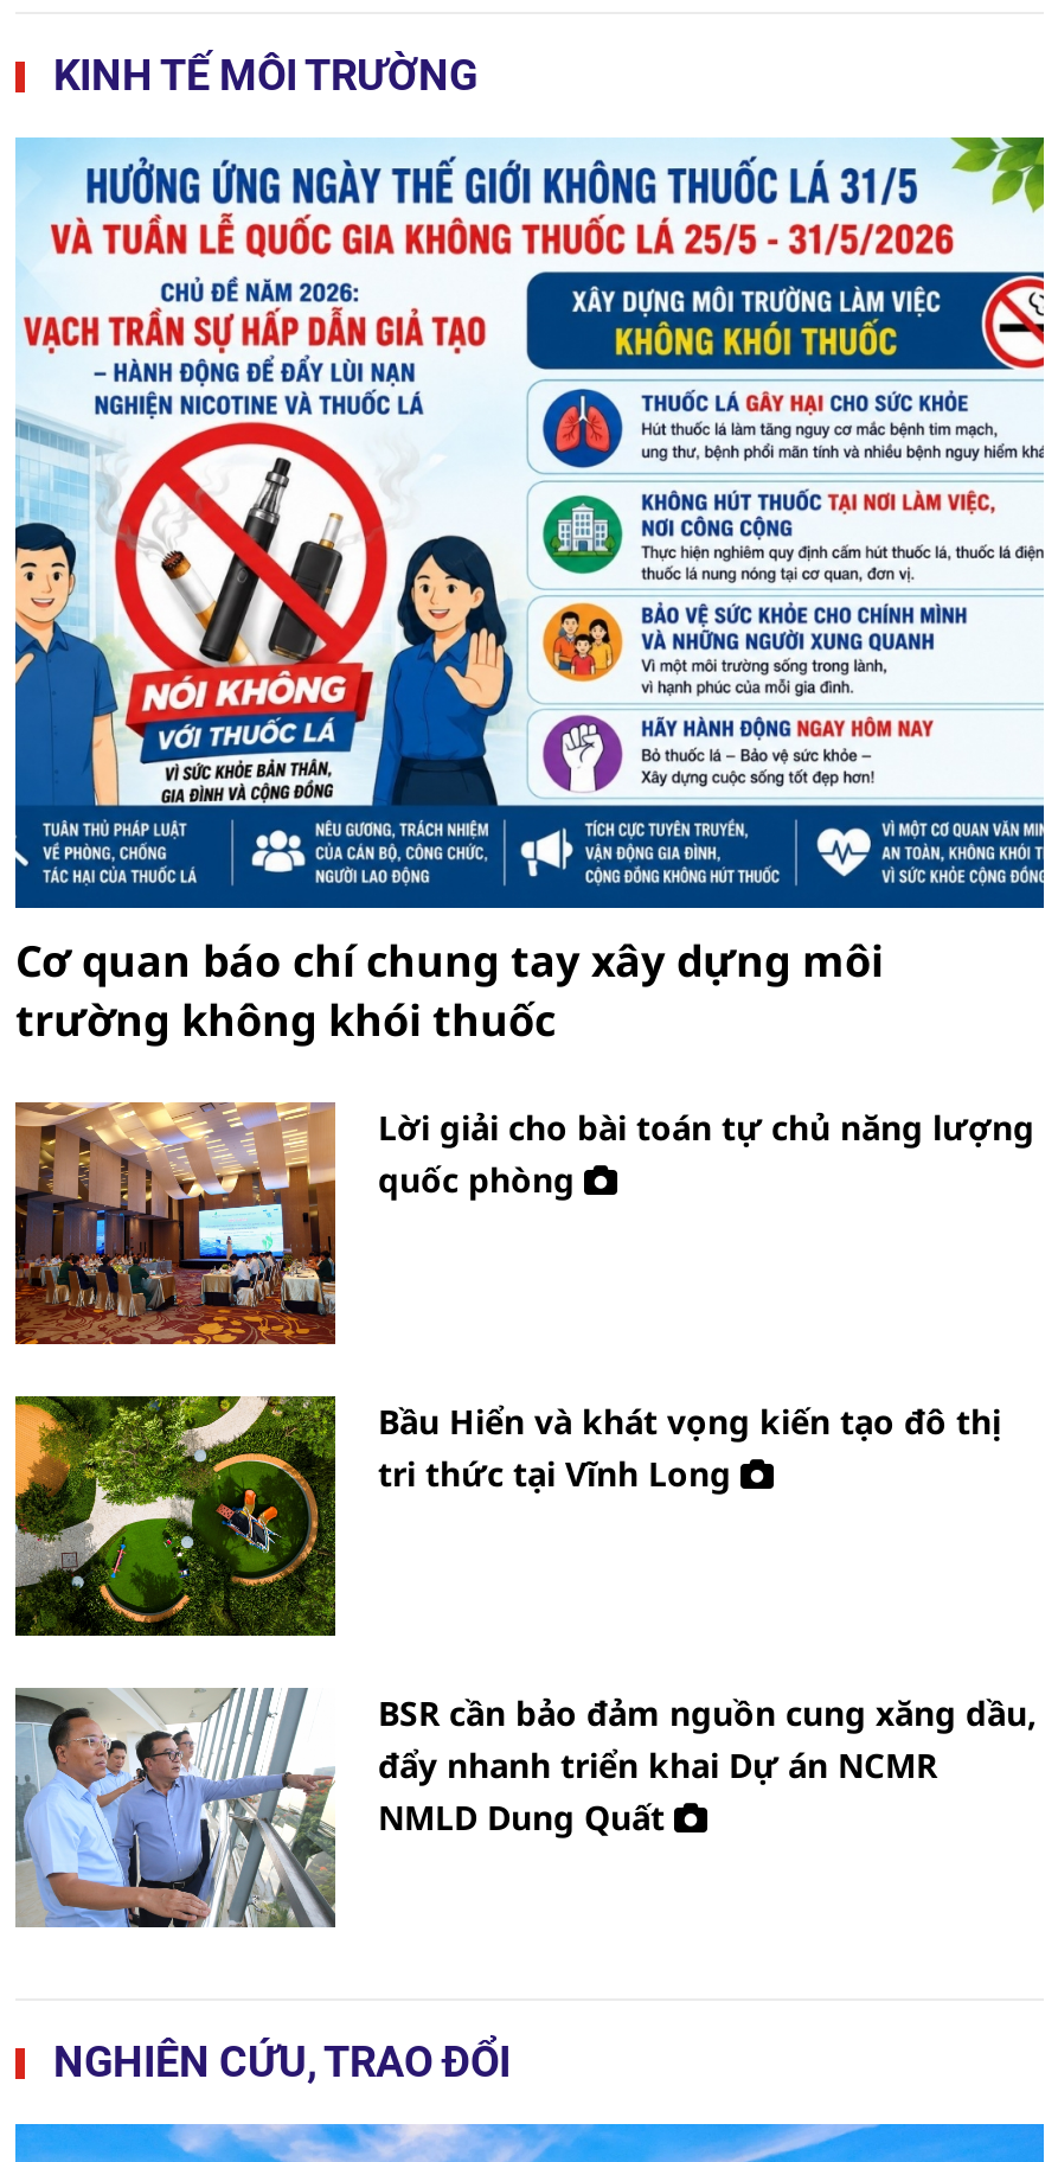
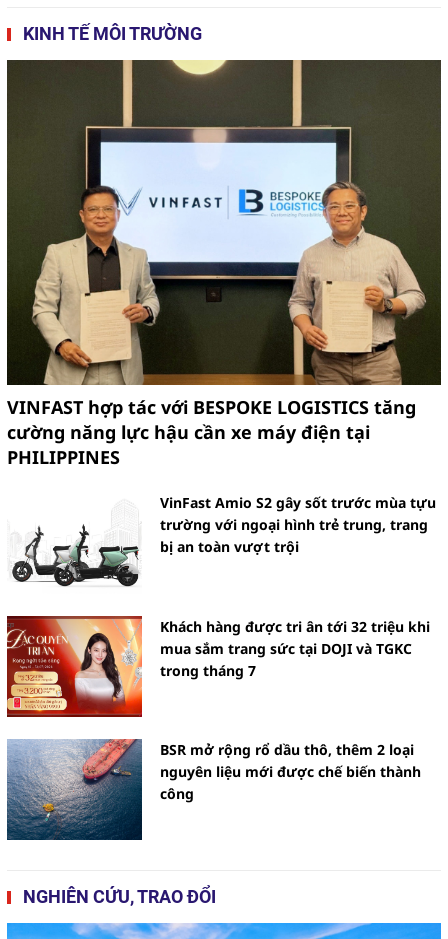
[13,135,1046,1049] [image] | Cơ quan báo chí chung tay xây dựng môi | trường không khói thuốc -> [6,59,442,469] [image] | VINFAST hợp tác với BESPOKE LOGISTICS tăng | cường năng lực hậu cần xe máy điện tại | PHILIPPINES
[13,1100,1034,1347] [image] | Lời giải cho bài toán tự chủ năng lượng | quốc phòng -> [7,492,436,594] [image] | VinFast Amio S2 gây sốt trước mùa tựu | trường với ngoại hình trẻ trung, trang | bị an toàn vượt trội
[13,1394,1001,1638] [image] | Bầu Hiển và khát vọng kiến tạo đô thị | tri thức tại Vĩnh Long -> [6,615,430,718] [image] | Khách hàng được tri ân tới 32 triệu khi | mua sắm trang sức tại DOJI và TGKC | trong tháng 7
[15,1686,1037,1930] [image] | BSR cần bảo đảm nguồn cung xăng dầu, | đẩy nhanh triển khai Dự án NCMR | NMLD Dung Quất -> [7,738,421,841] [image] | BSR mở rộng rổ dầu thô, thêm 2 loại | nguyên liệu mới được chế biến thành | công

